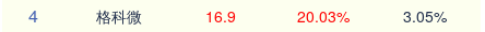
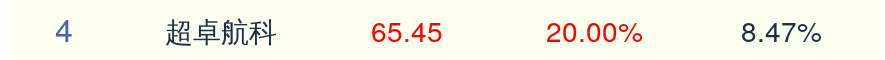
[96,5,447,27] 格科微 | 16.9 | 20.03% | 3.05% -> [165,10,821,50] 超卓航科 | 65.45 | 20.00% | 8.47%

